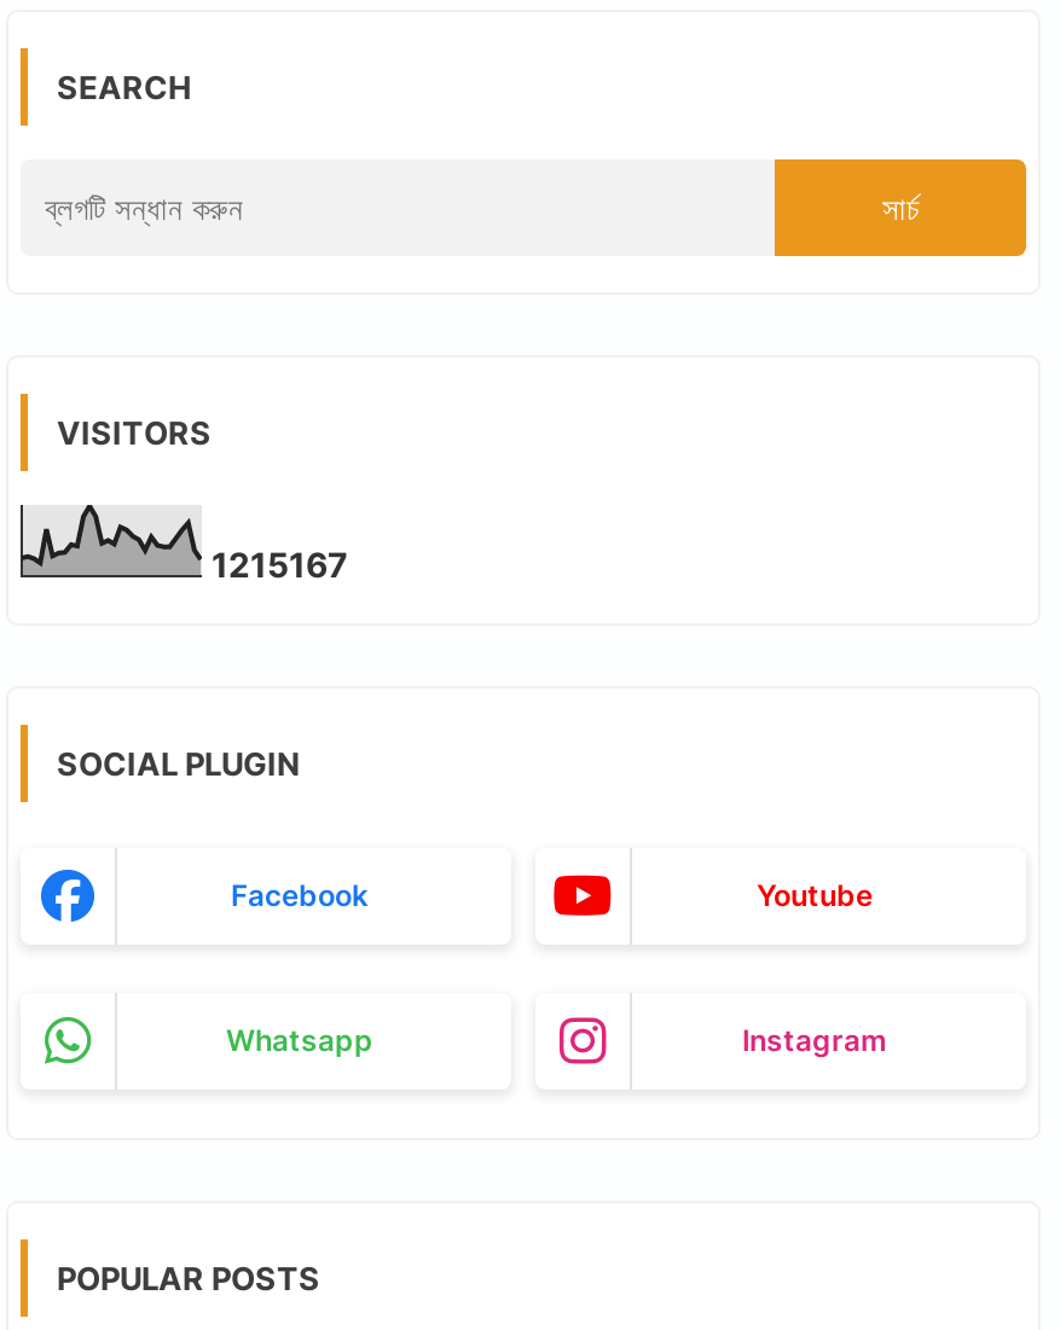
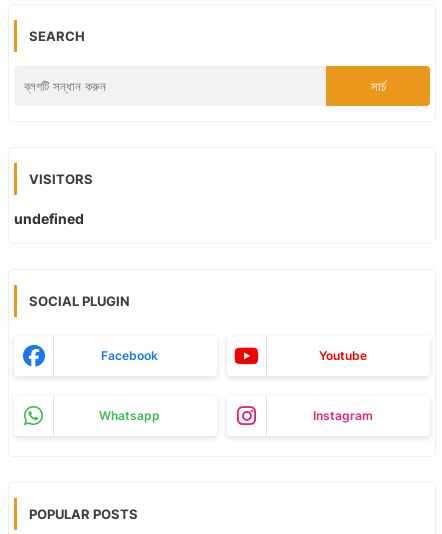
[212,544,347,585] 1215167 -> [14,210,84,227] undefined

